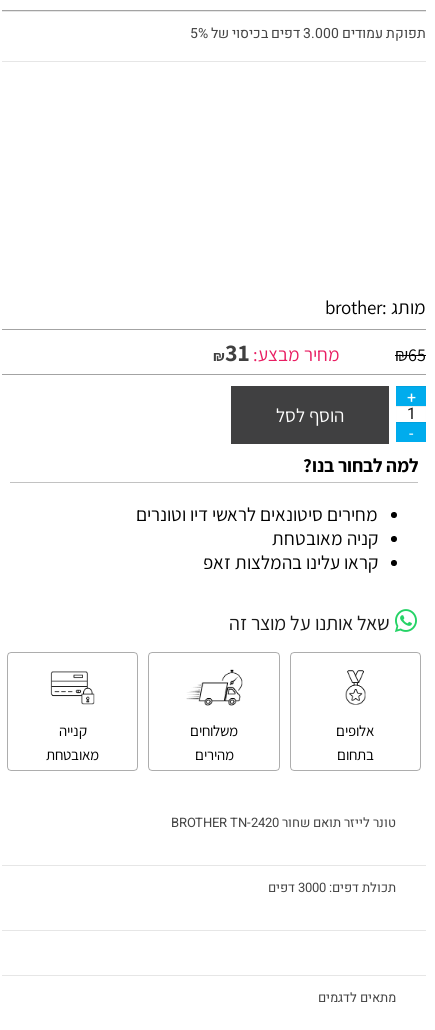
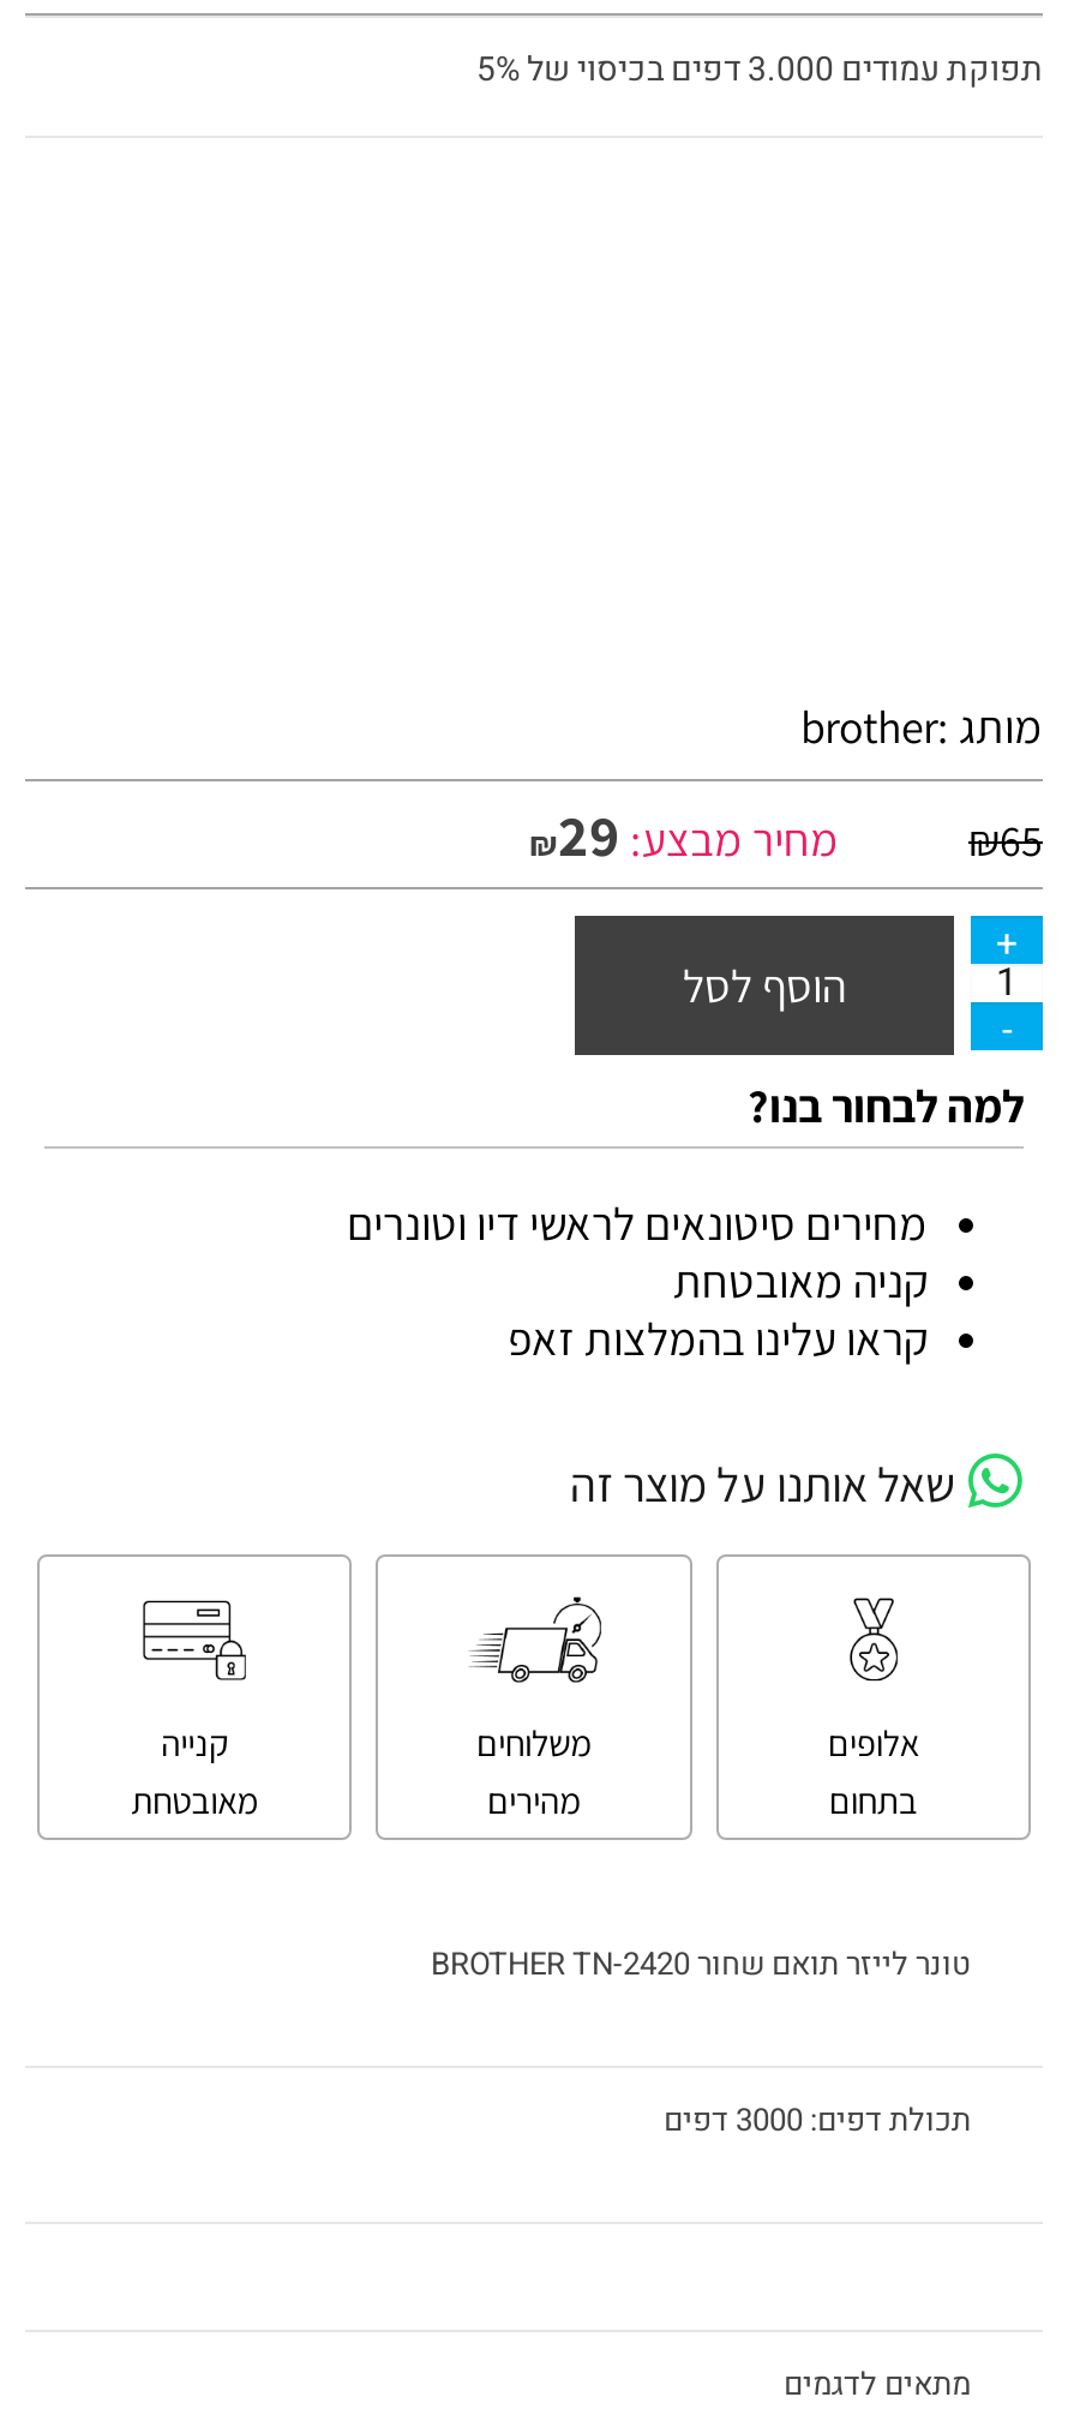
[213,336,340,368] מחיר מבצע: ₪31 -> [529,796,839,873] מחיר מבצע: ₪29

